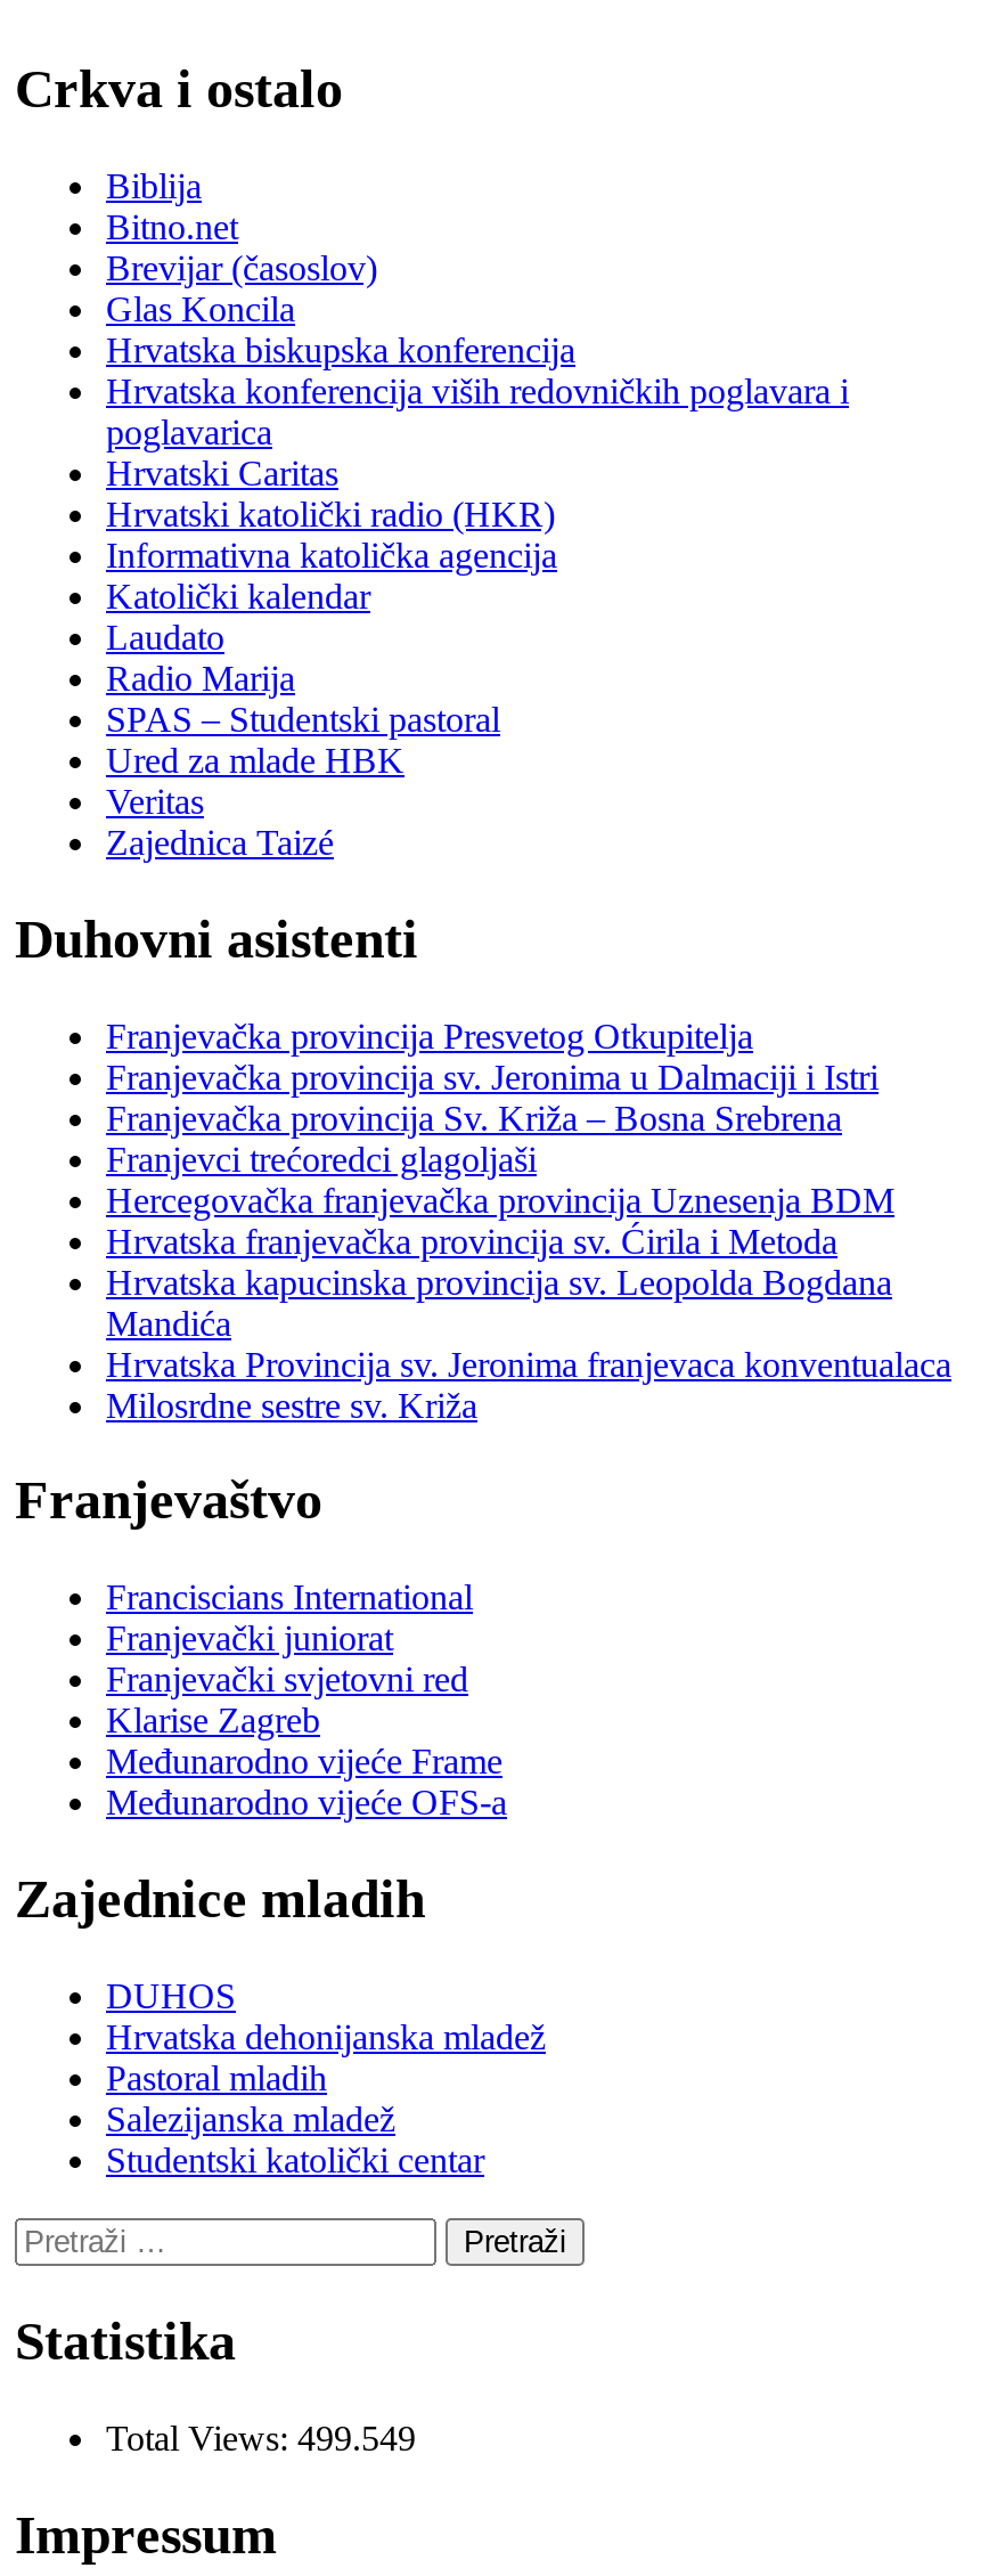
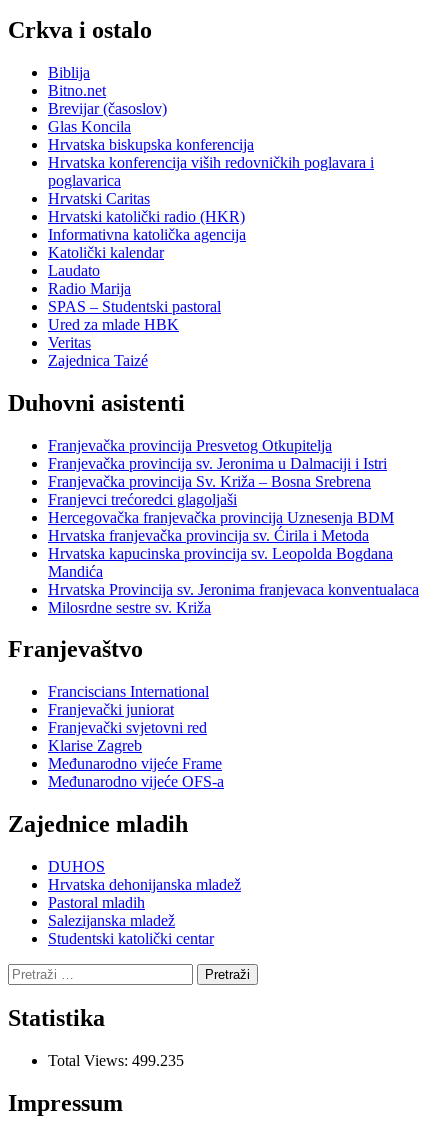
[106,2419,416,2457] Total Views: 499.549 -> [48,1052,184,1069] Total Views: 499.235

